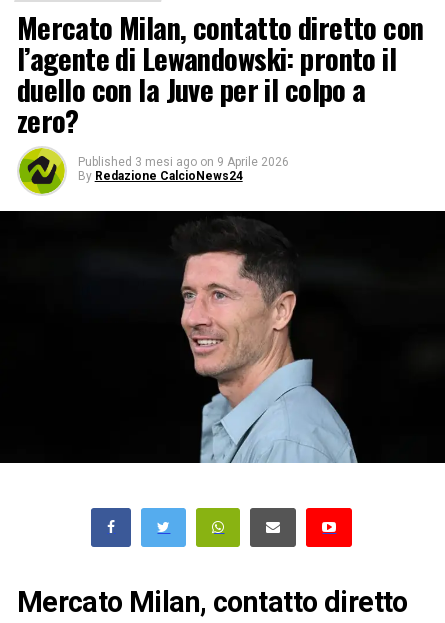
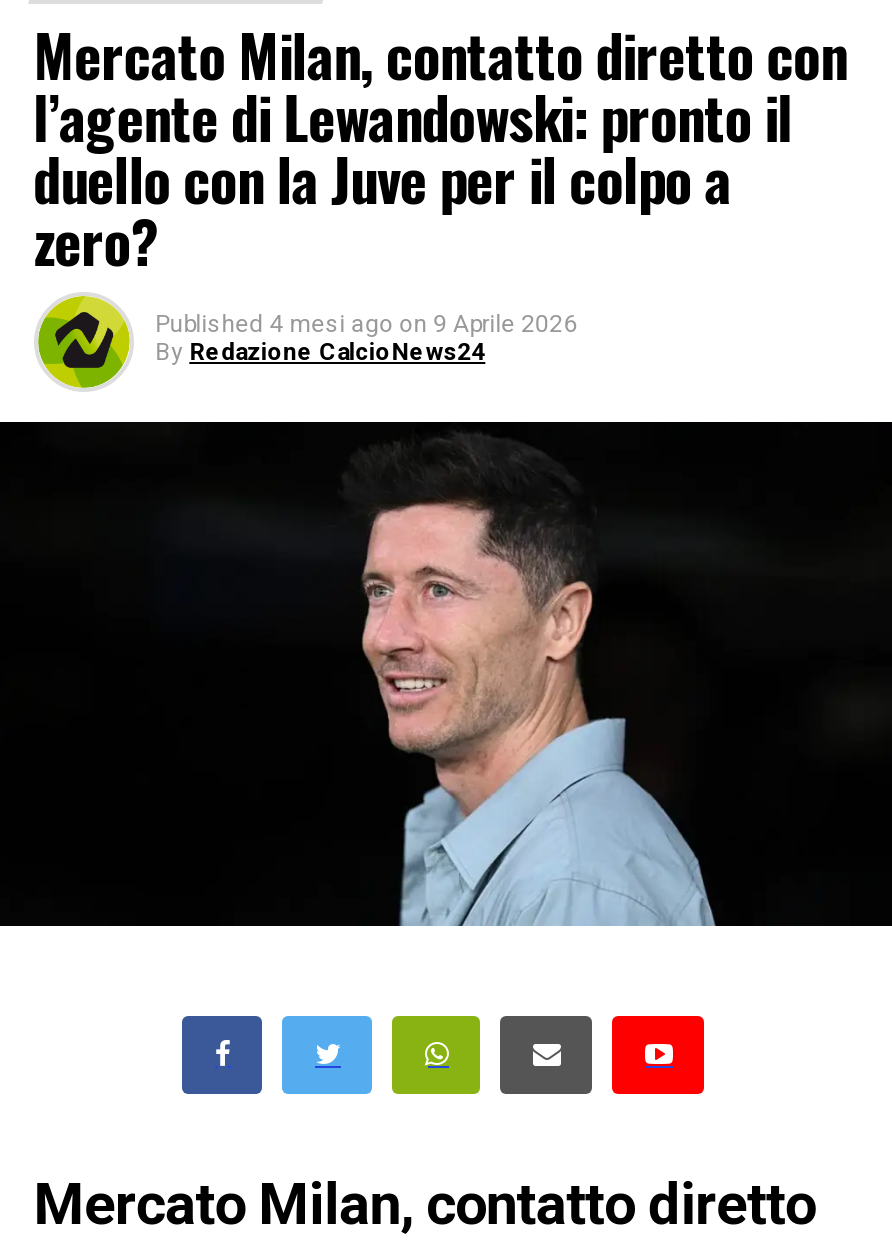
[78,155,289,169] Published 3 mesi ago on 9 Aprile 2026 -> [155,310,577,338] Published 4 mesi ago on 9 Aprile 2026

